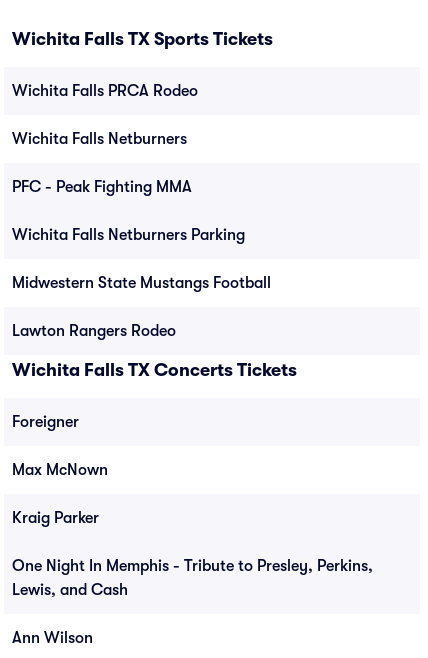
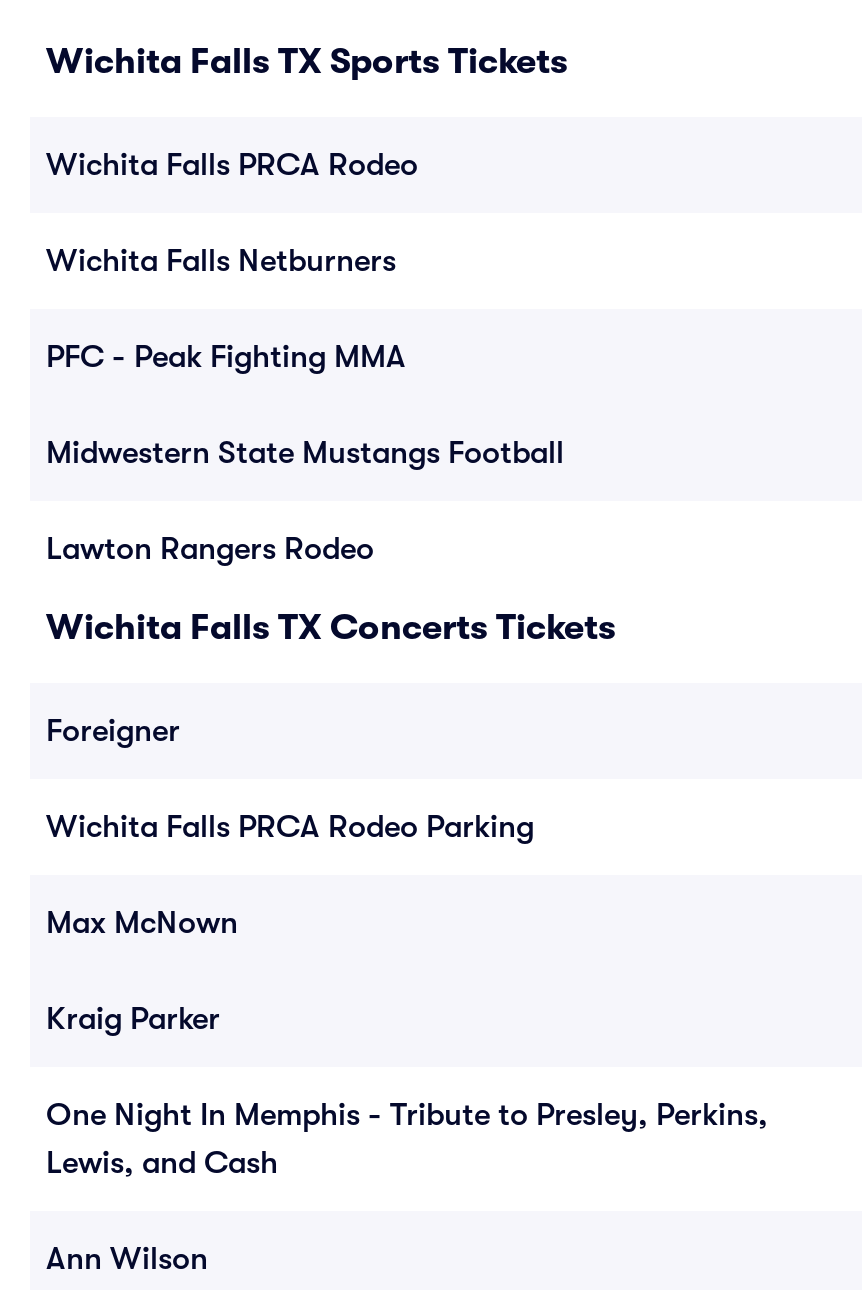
[12,226,245,244] Wichita Falls Netburners Parking -> none
moved [12,274,297,431] -> [46,435,616,749]: Midwestern State Mustangs Football | Lawton Rangers Rodeo | Wichita Falls TX Concerts Tickets | Foreigner
none -> [46,809,534,845] Wichita Falls PRCA Rodeo Parking

